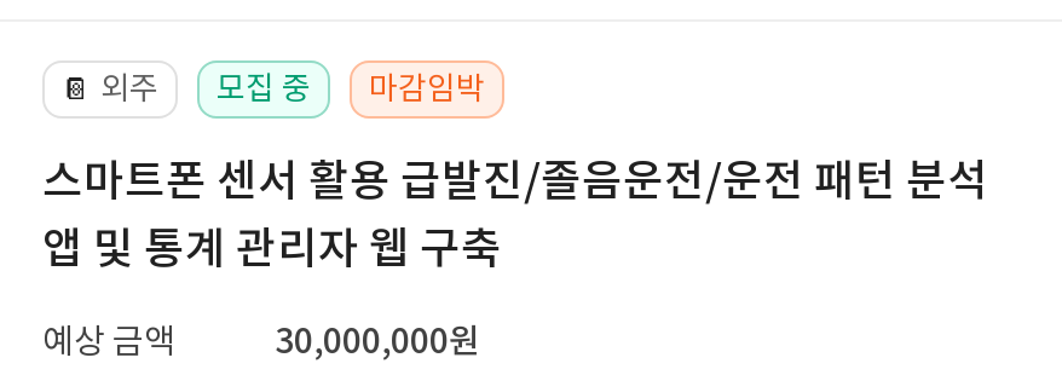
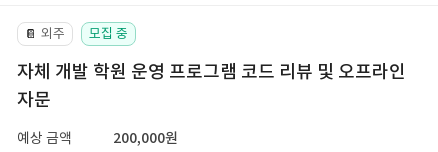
[42,68,988,276] 마감임박 | 스마트폰 센서 활용 급발진/졸음운전/운전 패턴 분석 | 앱 및 통계 관리자 웹 구축 -> [17,60,406,111] 자체 개발 학원 운영 프로그램 코드 리뷰 및 오프라인 | 자문
[275,319,480,363] 30,000,000원 -> [113,129,178,147] 200,000원

